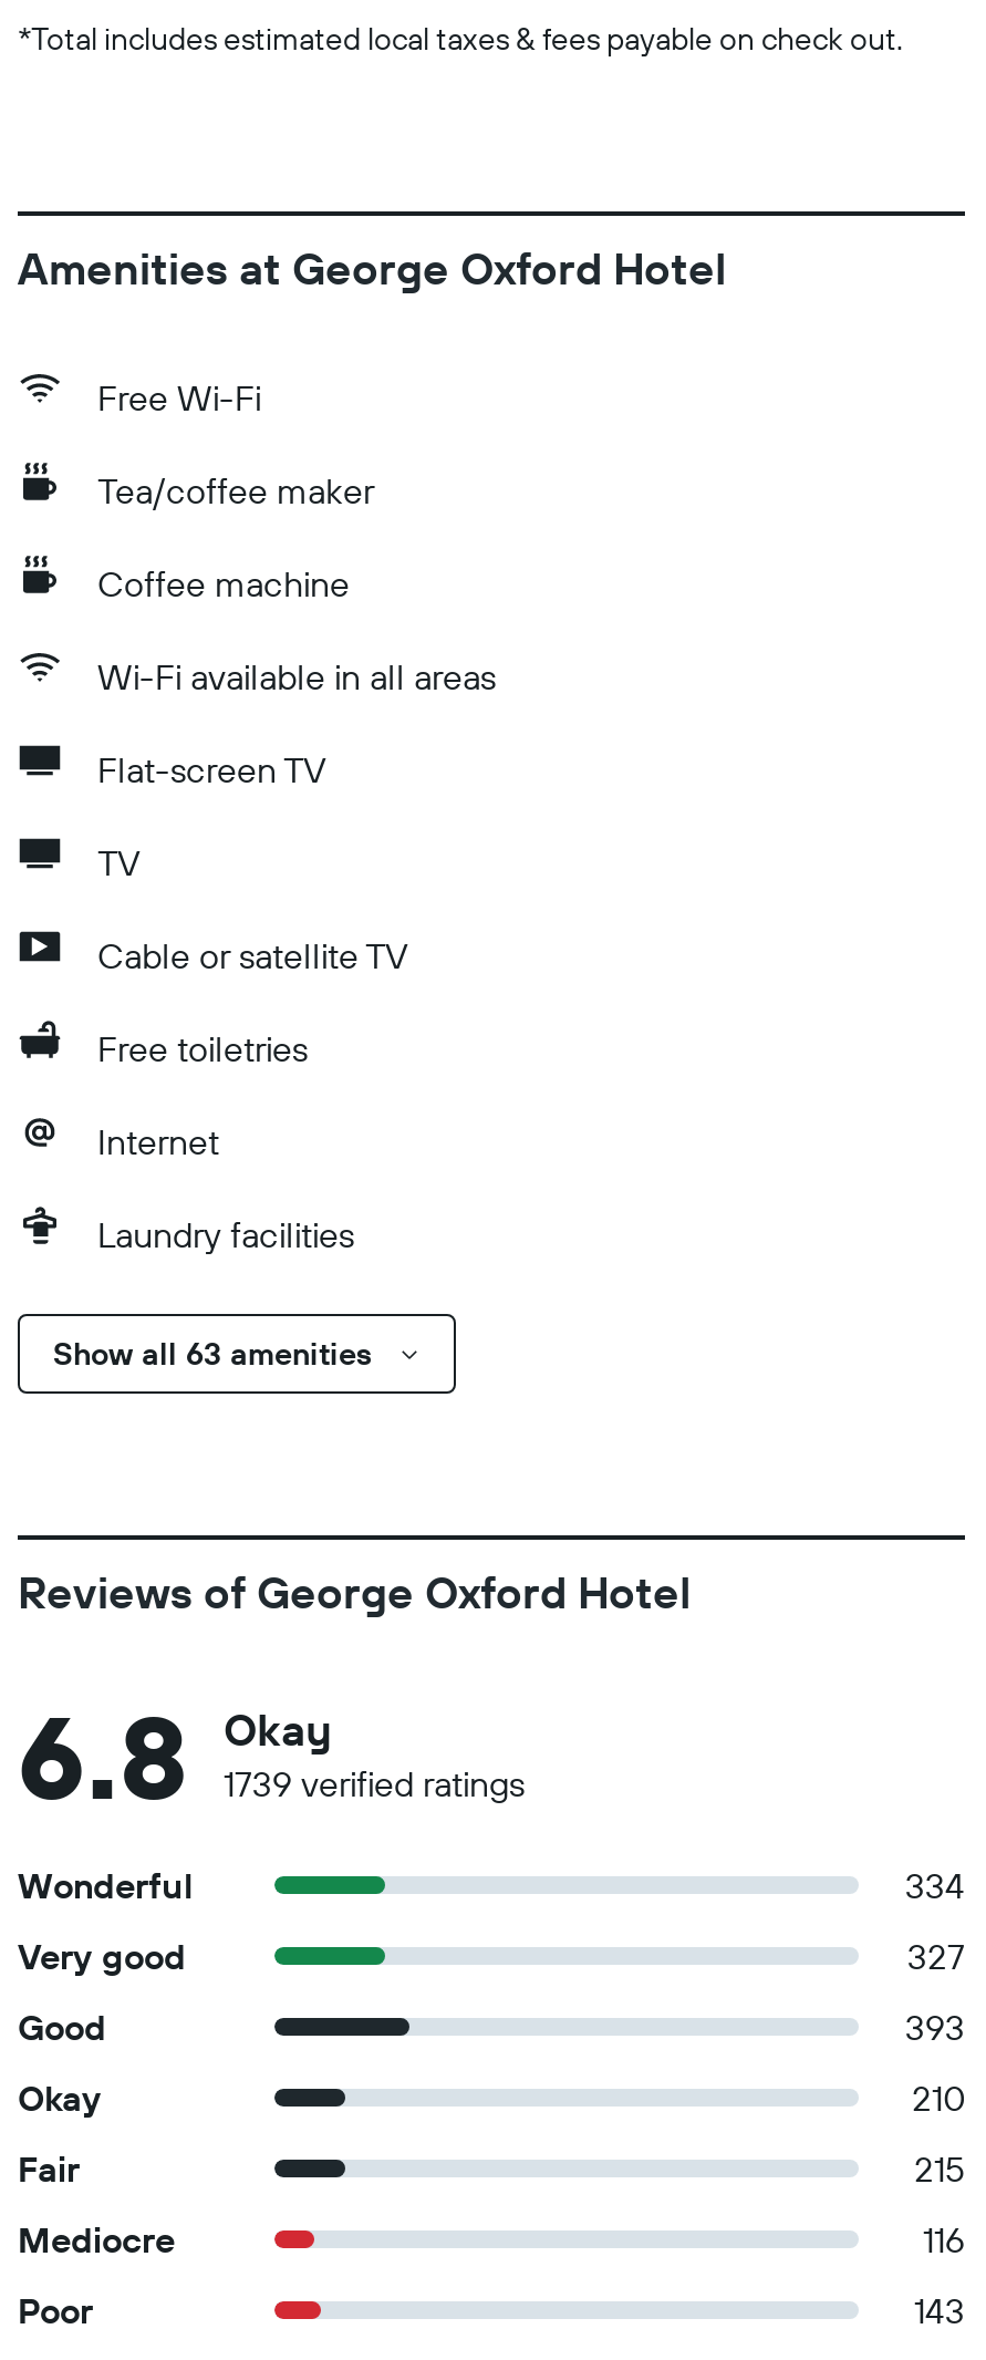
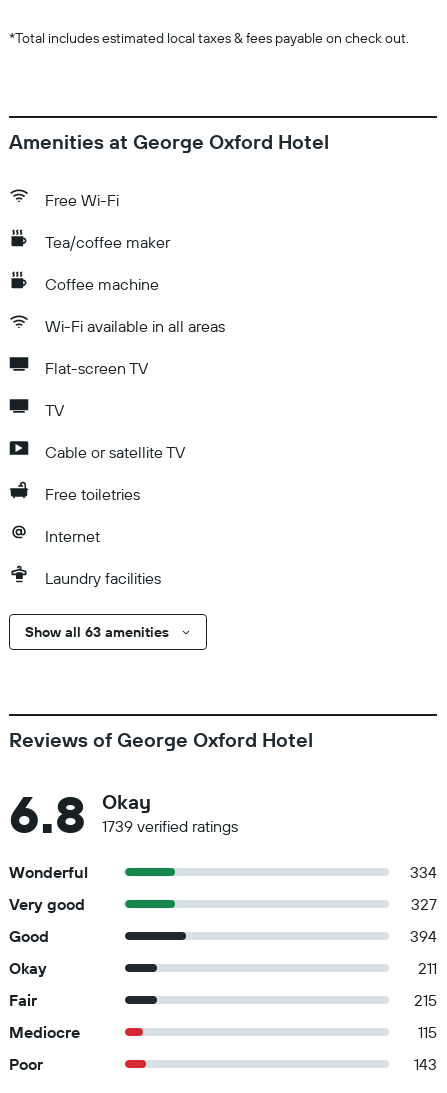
[905,2005,965,2049] 393 -> [410,926,437,946] 394
[912,2076,965,2120] 210 -> [418,958,437,978] 211
[923,2217,965,2261] 116 -> [418,1022,437,1042] 115

